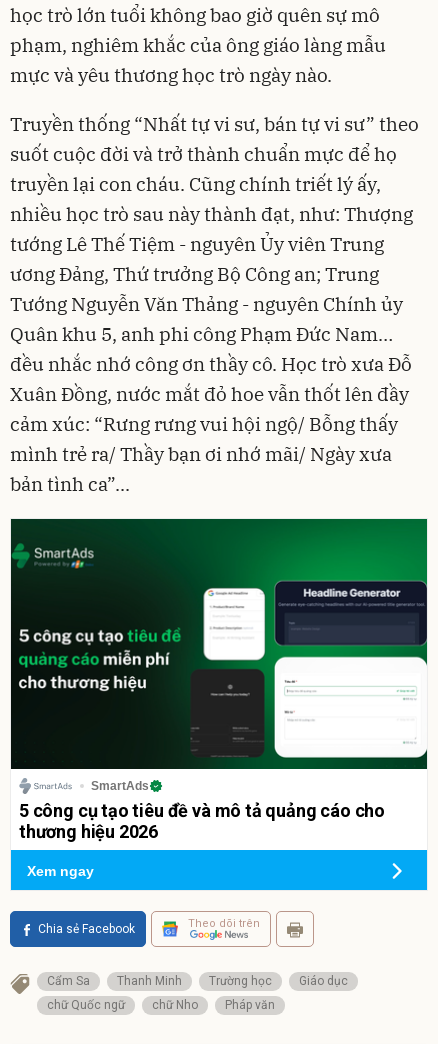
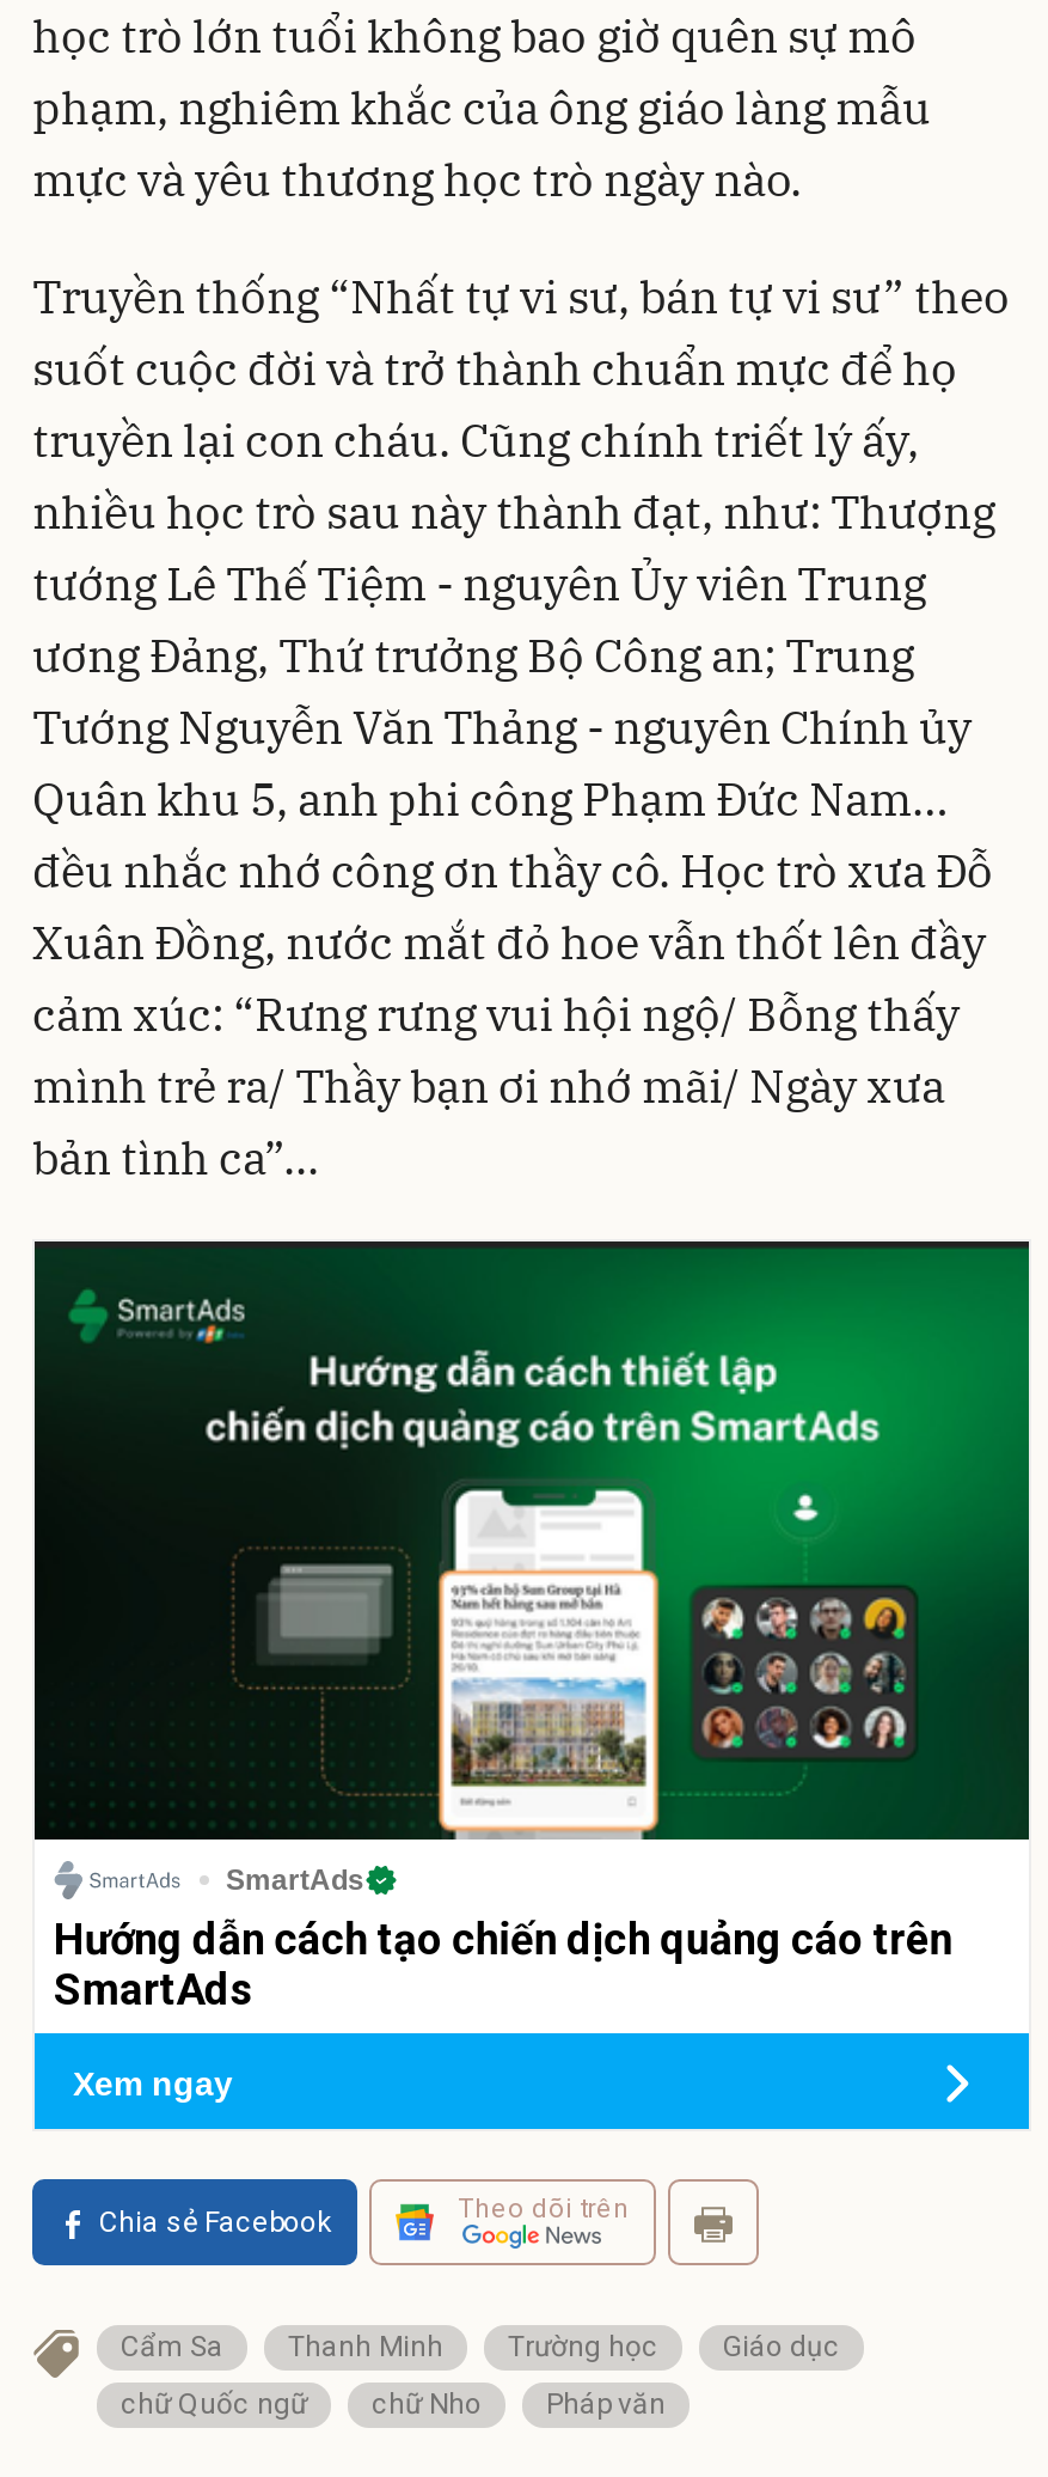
[11,540,428,842] [image] | 5 công cụ tạo tiêu đề và mô tả quảng cáo cho | thương hiệu 2026 -> [35,1289,1031,2014] [image] | Hướng dẫn cách tạo chiến dịch quảng cáo trên | SmartAds

